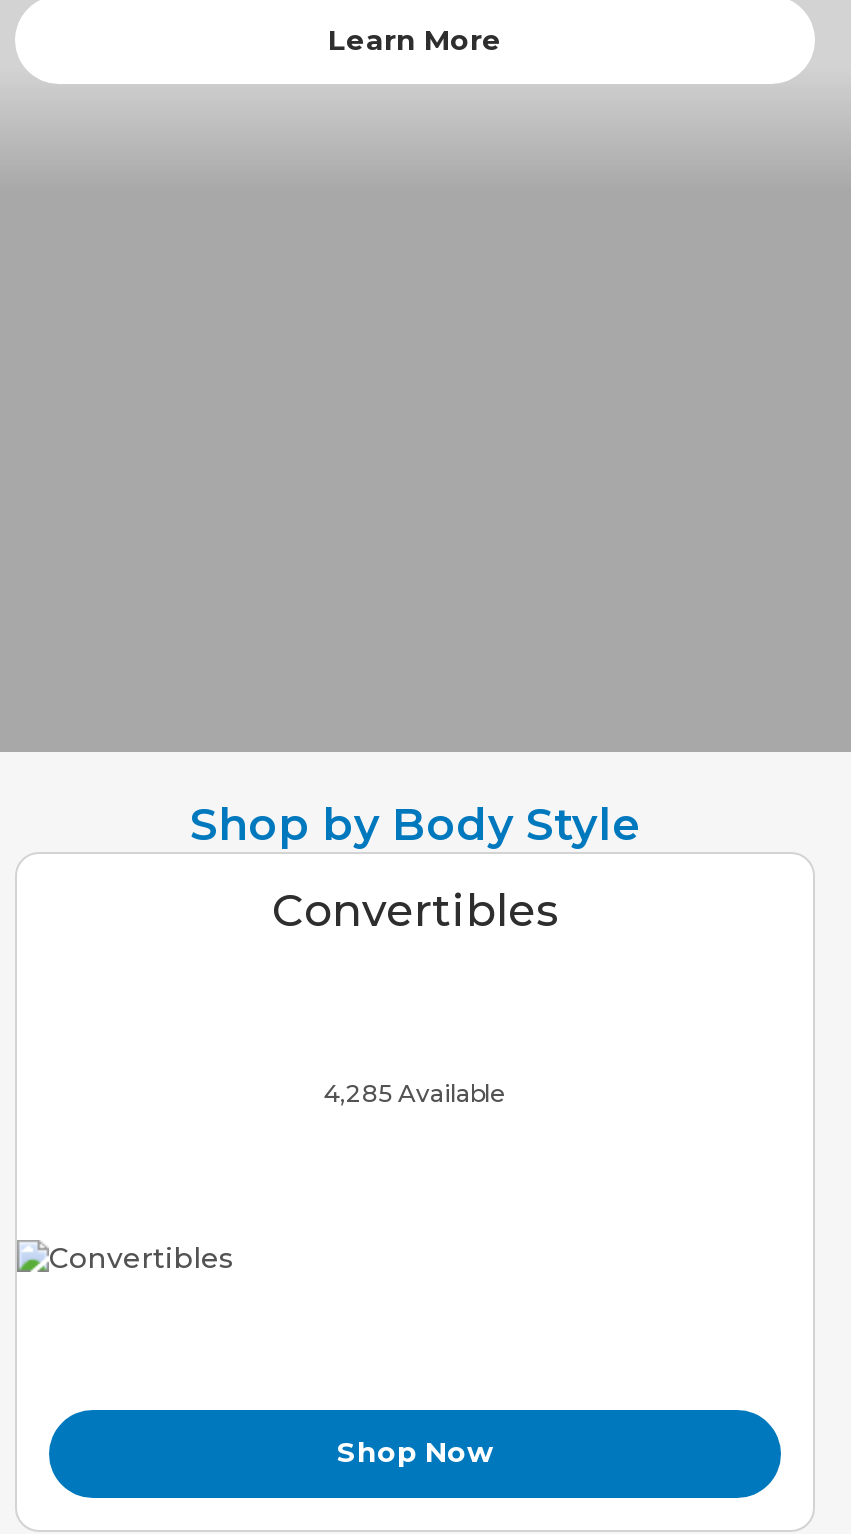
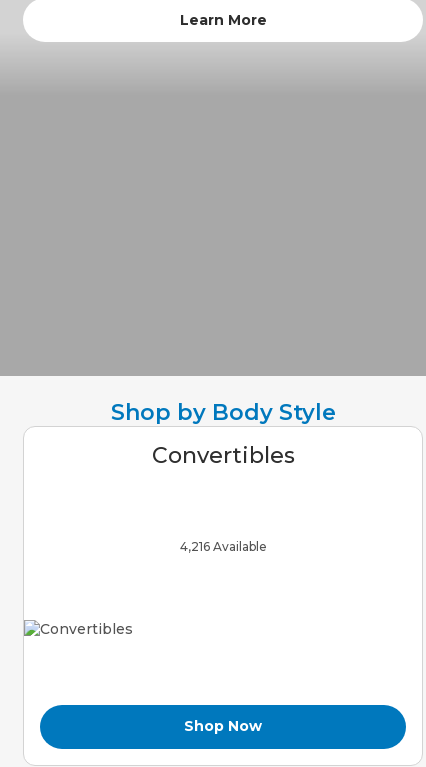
[324,1077,506,1107] 4,285 Available -> [179,539,266,554] 4,216 Available

